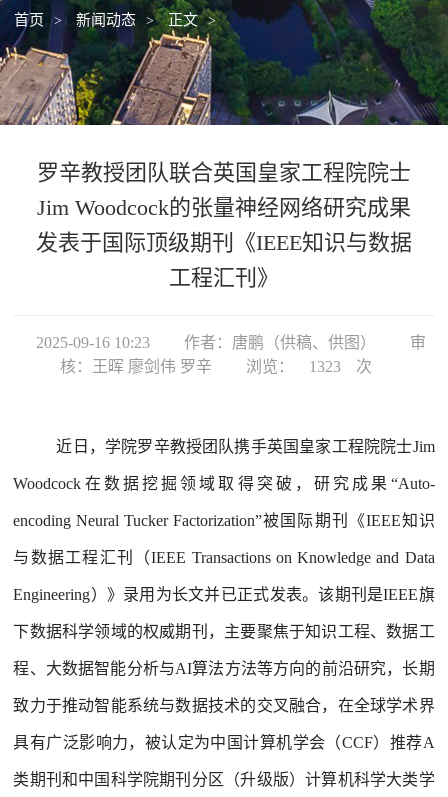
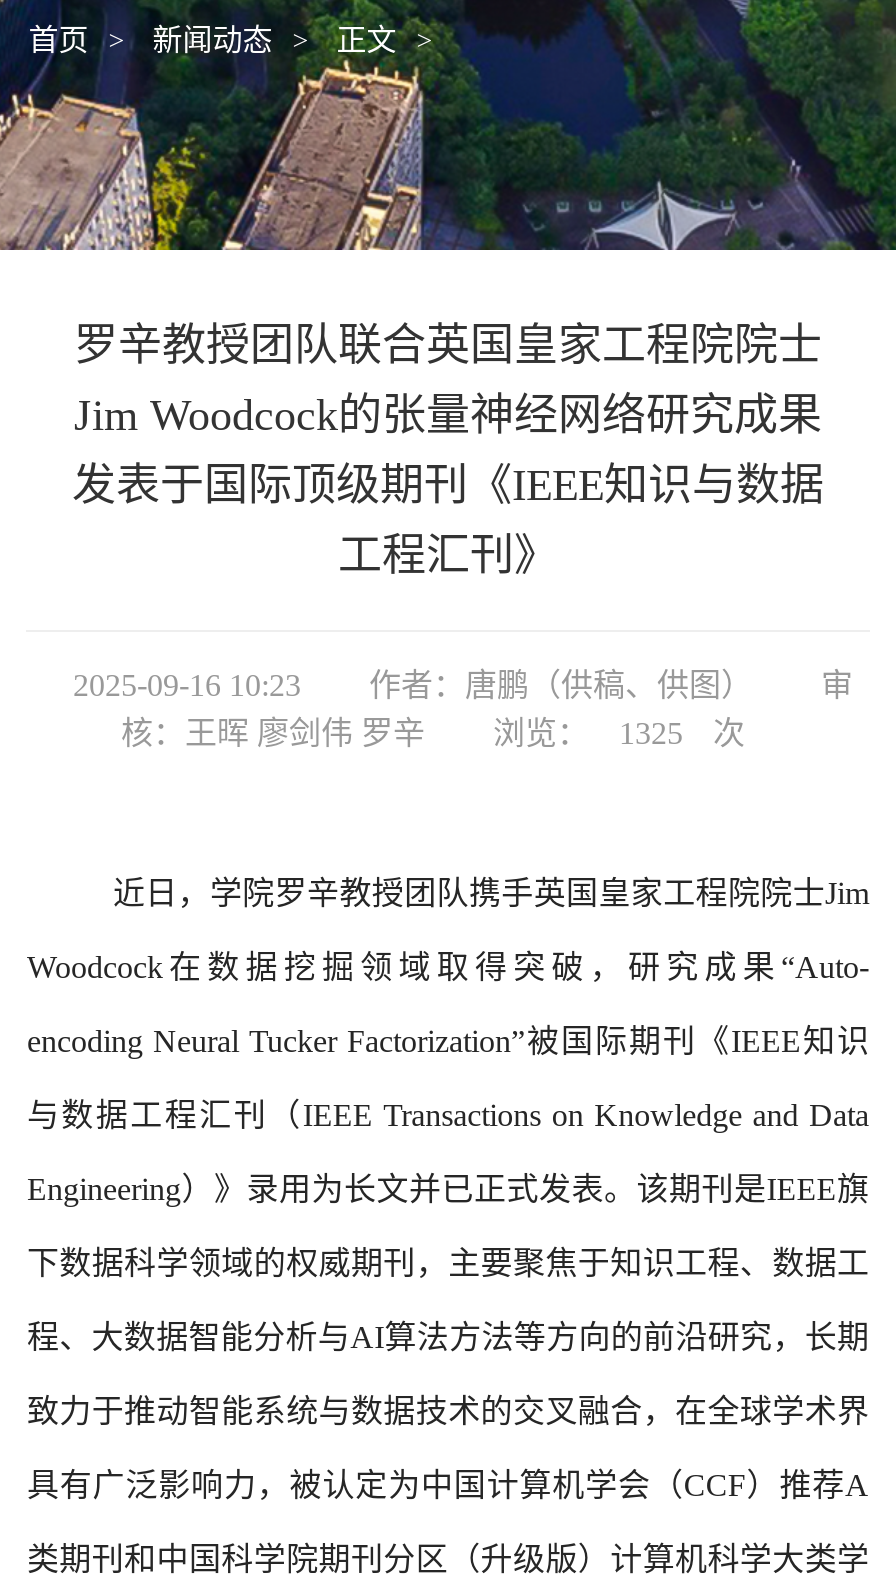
[60,358,372,375] 核：王晖 廖剑伟 罗辛 浏览： 1323 次 -> [121,716,745,750] 核：王晖 廖剑伟 罗辛 浏览： 1325 次

